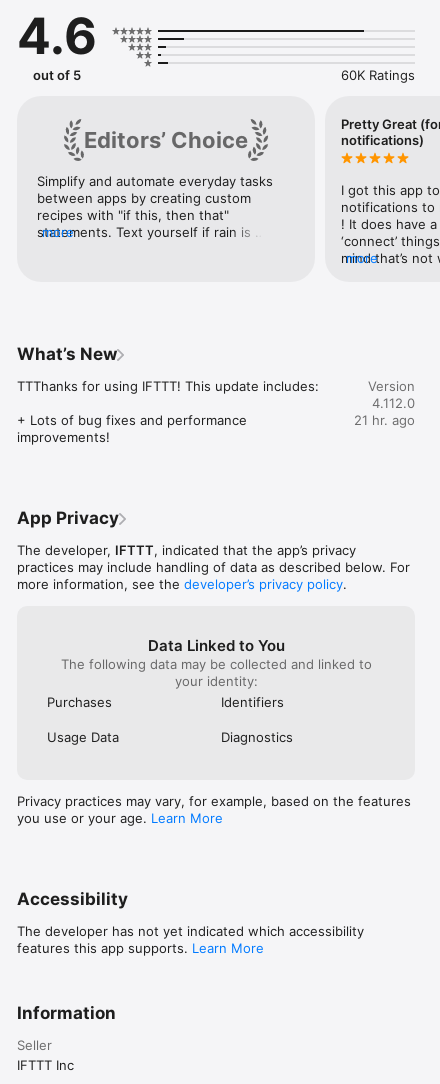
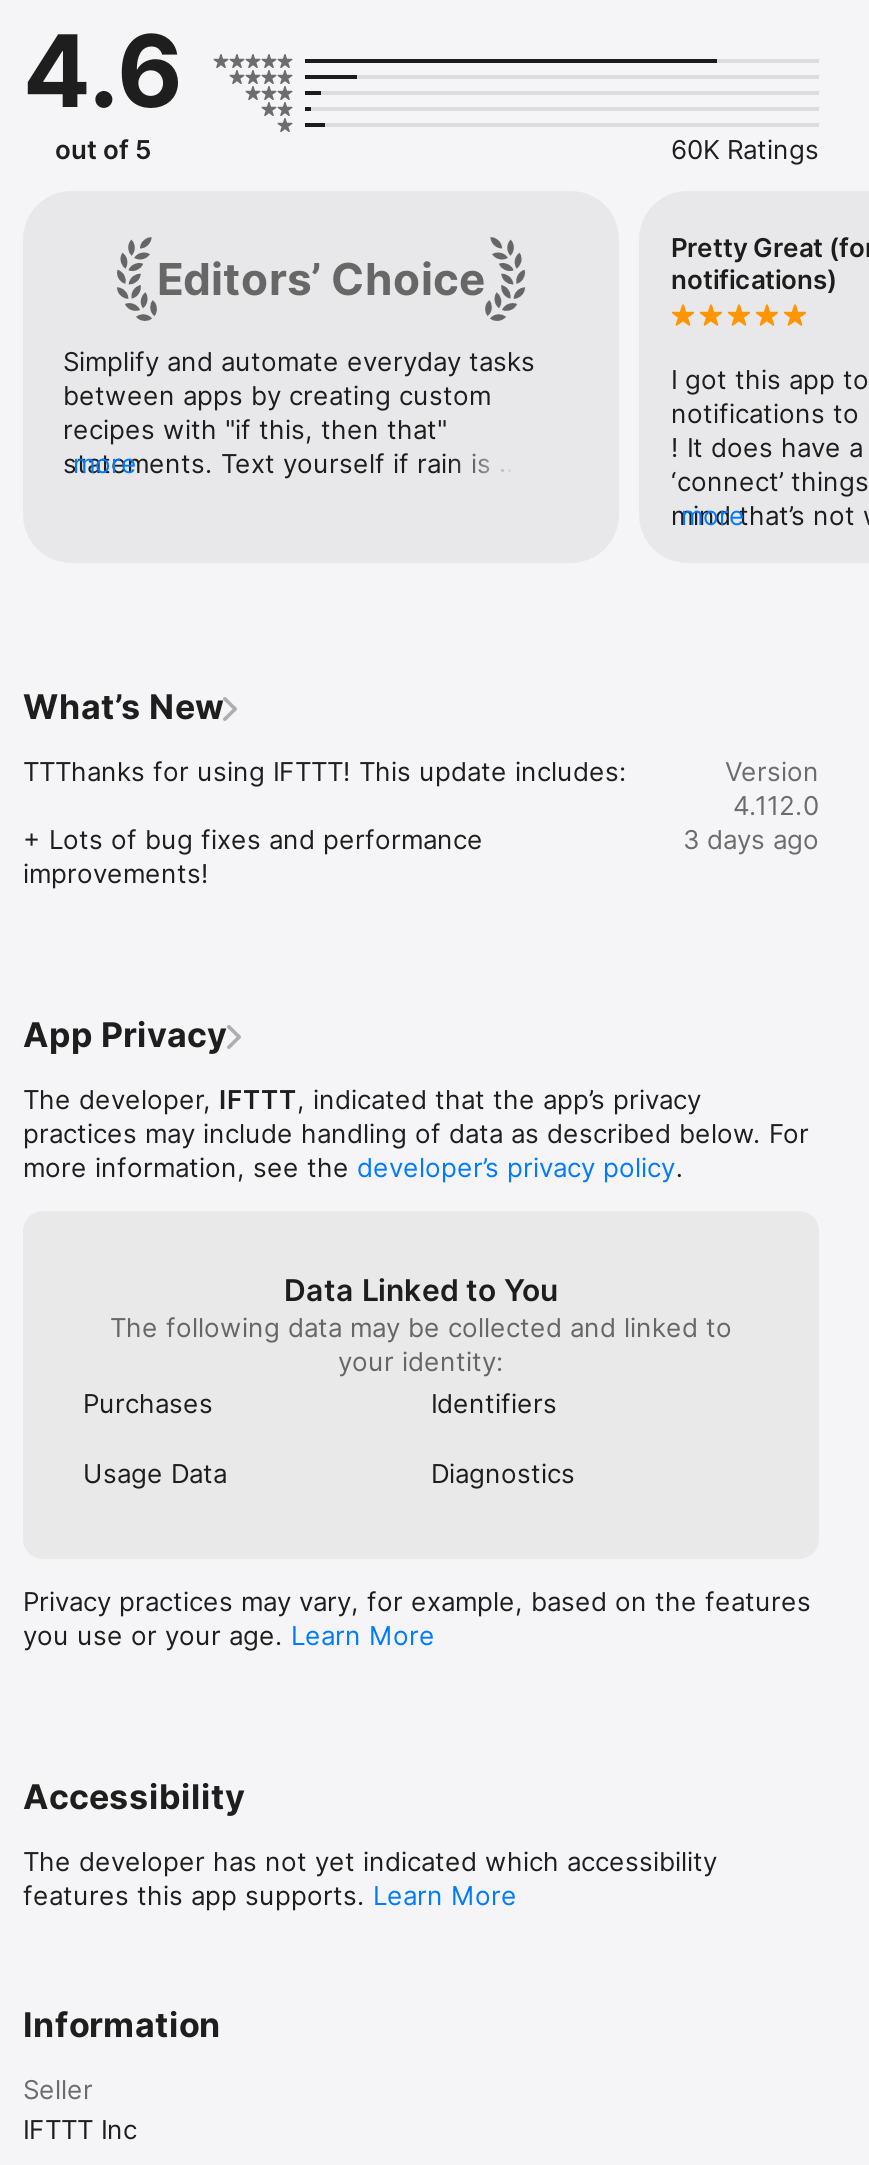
[354,412,415,428] 21 hr. ago -> [683,823,819,855] 3 days ago

